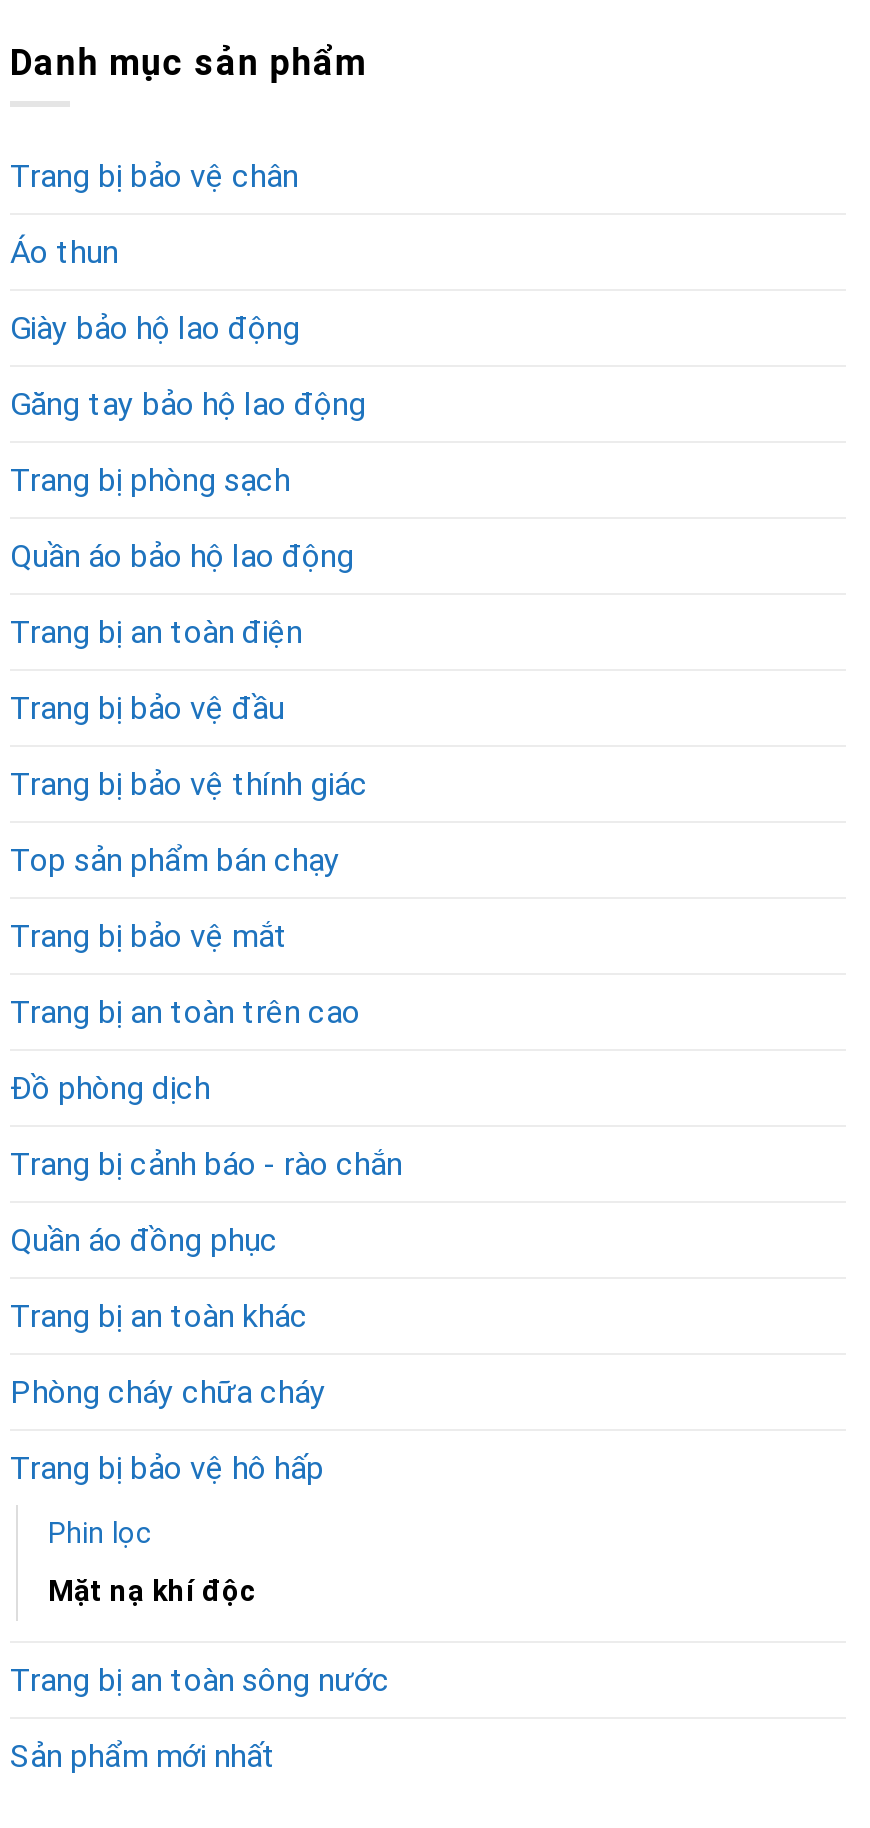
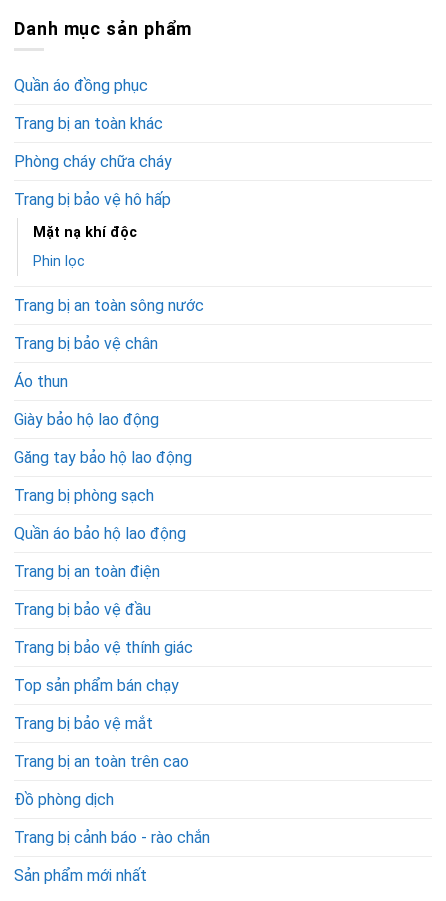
moved [10,157,402,1183] -> [14,334,210,847]: Trang bị bảo vệ chân | Áo thun | Giày bảo hộ lao động | ... | Đồ phòng dịch | Trang bị cảnh báo - rào chắn
moved [10,1221,390,1699] -> [14,76,204,315]: Quần áo đồng phục | Trang bị an toàn khác | Phòng cháy chữa cháy | Trang bị bảo vệ hô hấp | Mặt nạ khí độc | Phin lọc | Trang bị an toàn sông nước

